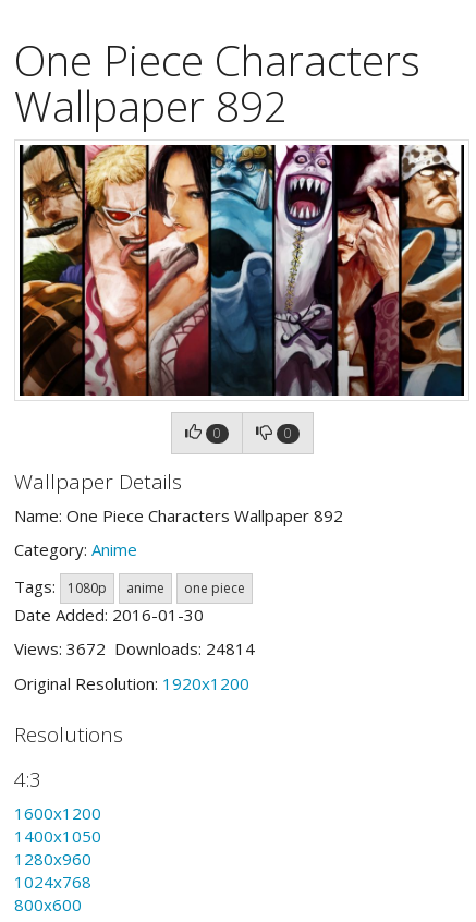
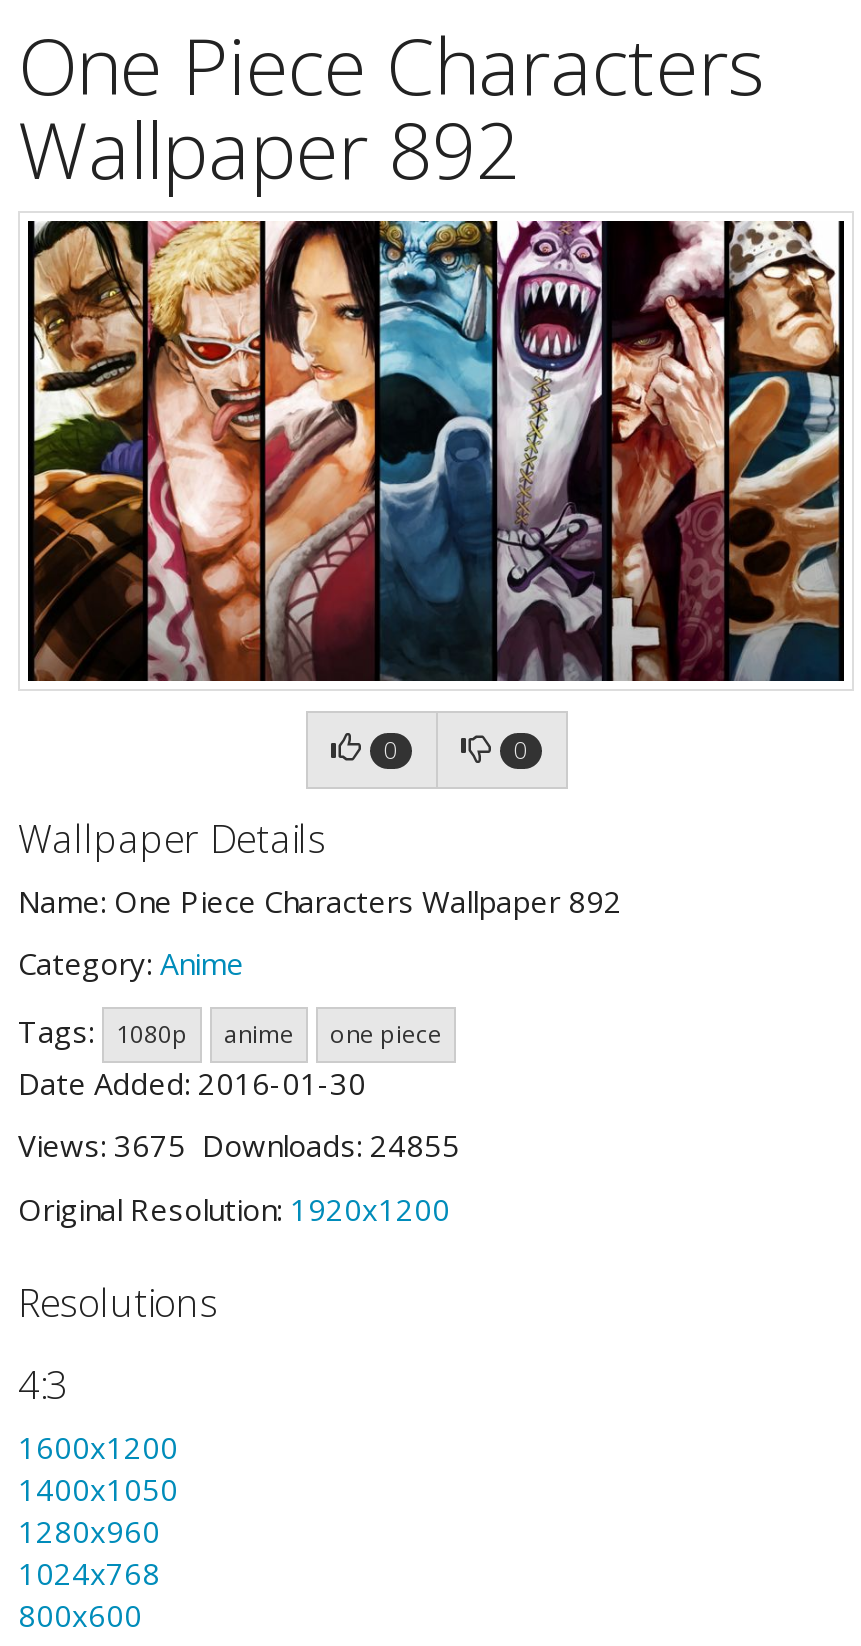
[14,638,255,659] Views: 3672 Downloads: 24814 -> [18,1125,460,1165] Views: 3675 Downloads: 24855

